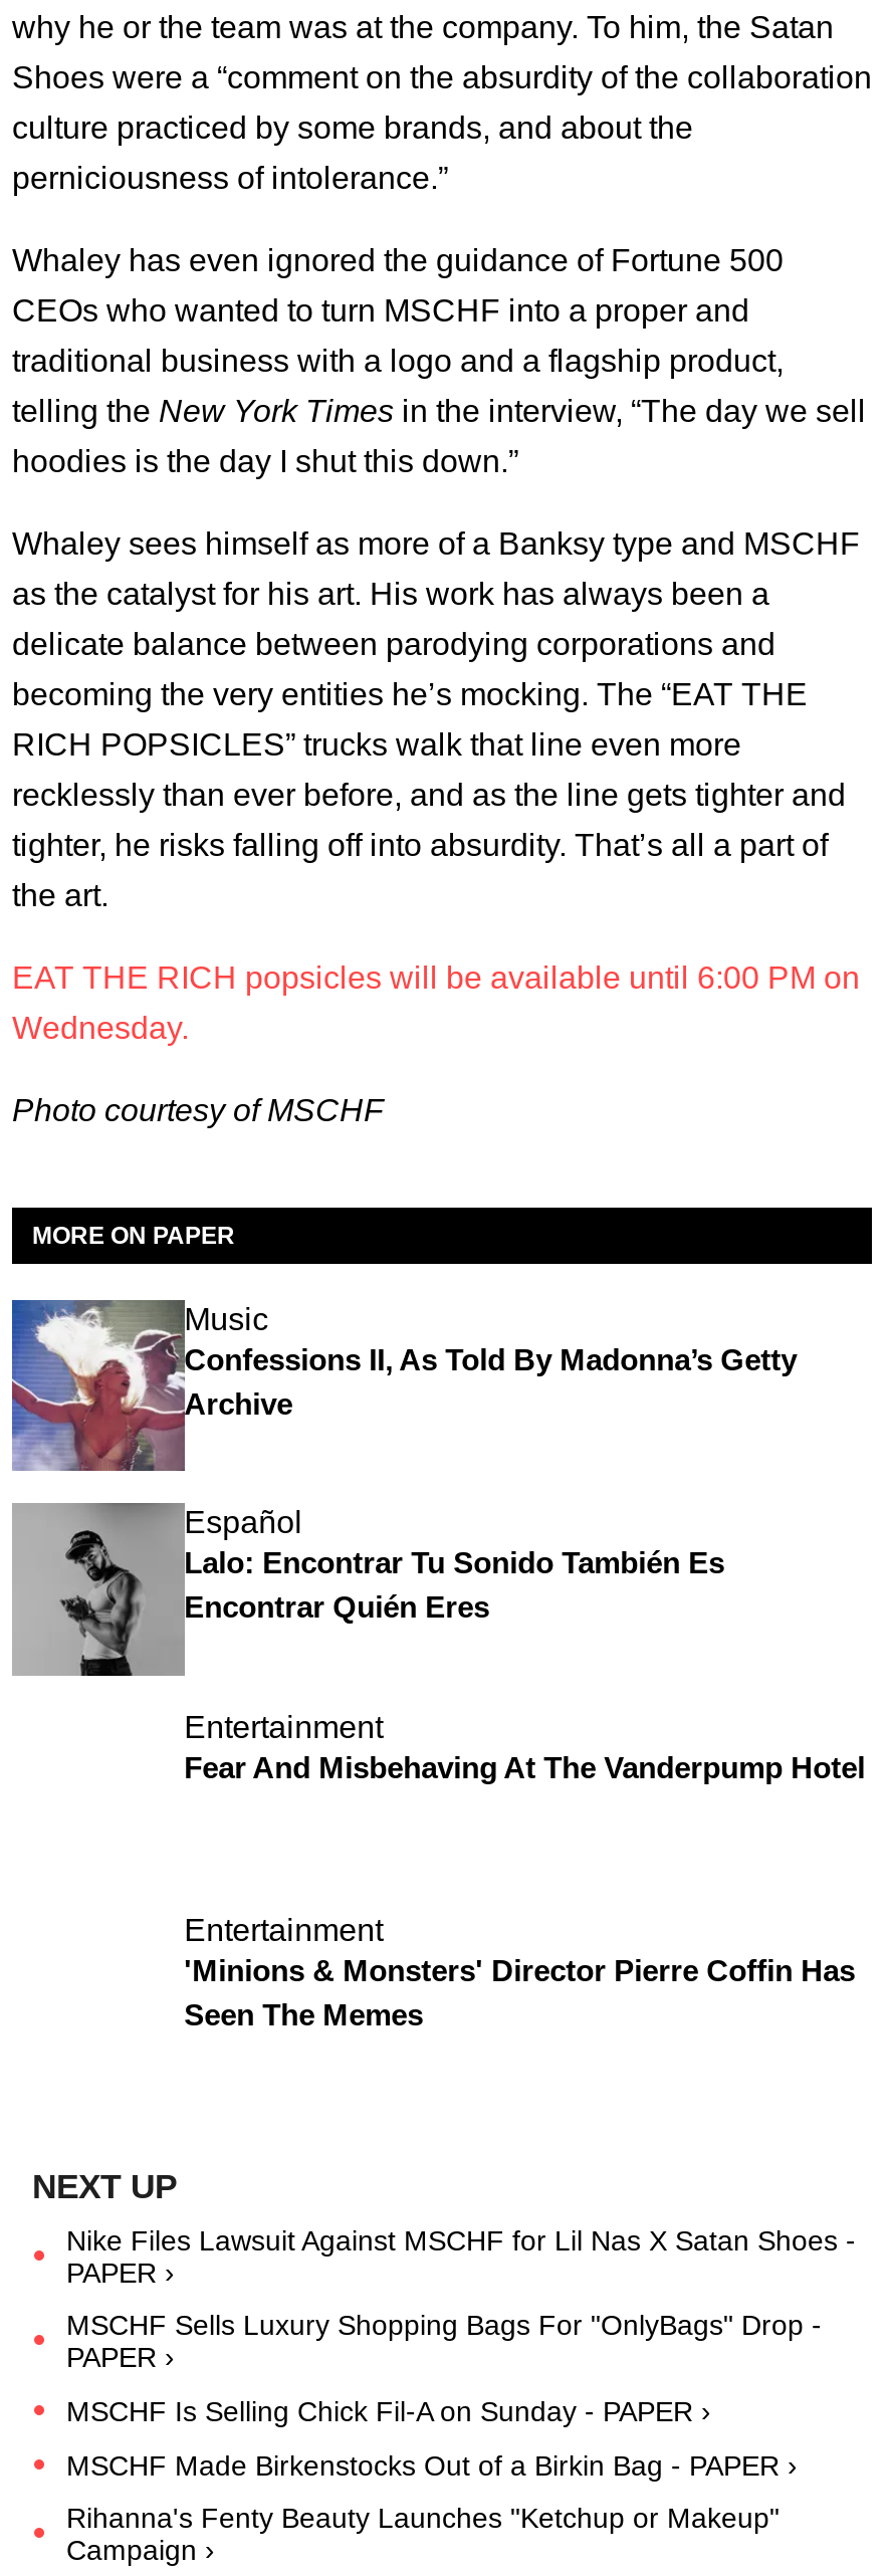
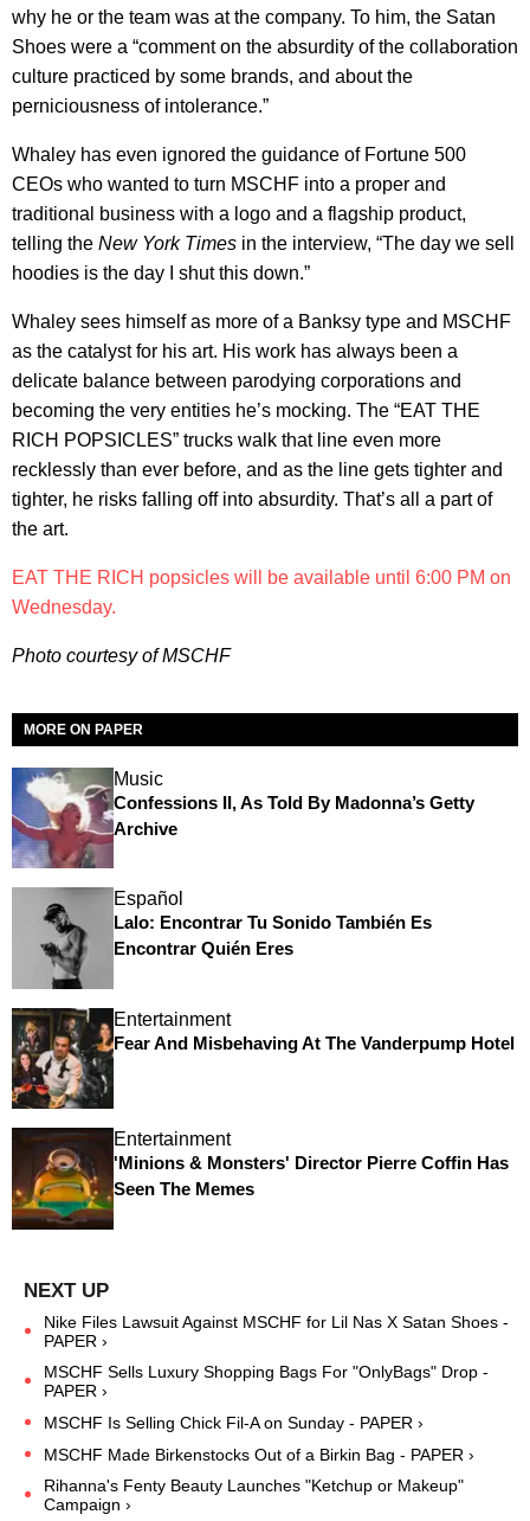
none -> [11,1007,115,1110] [image]
none -> [11,1127,115,1231] [image]

